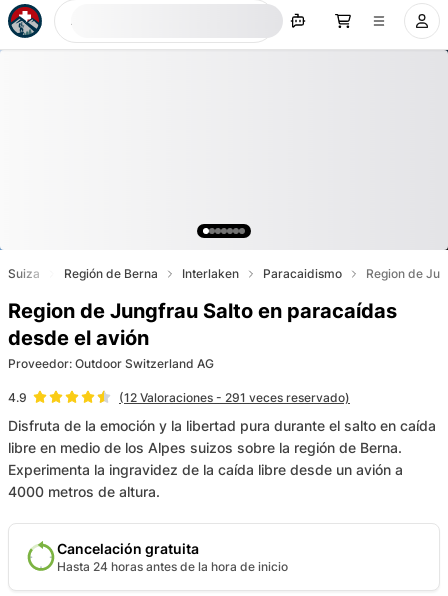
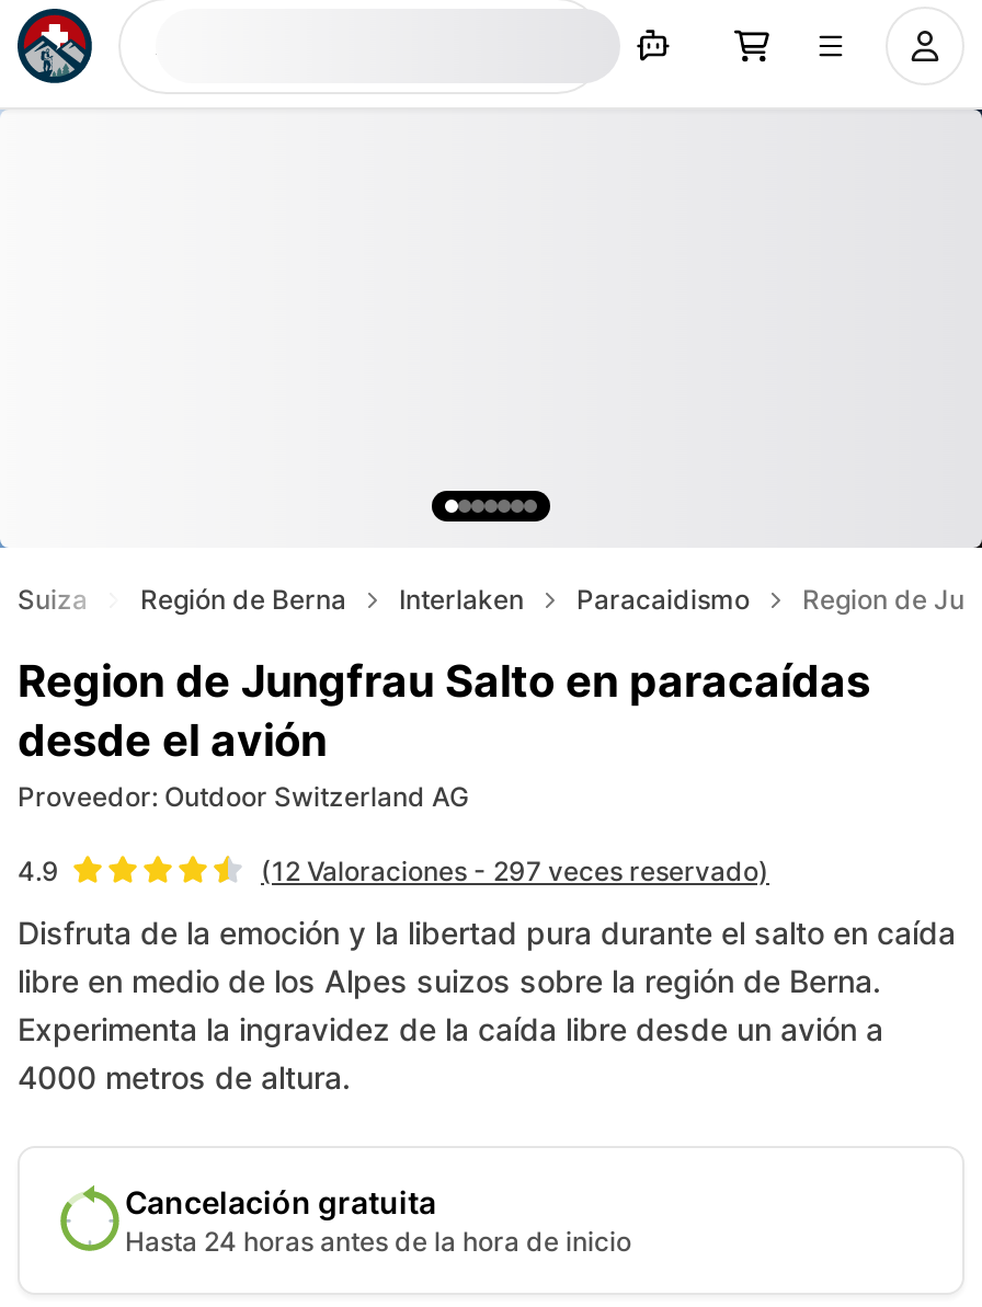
[119,389,350,404] (12 Valoraciones - 291 veces reservado) -> [261,853,769,886] (12 Valoraciones - 297 veces reservado)

